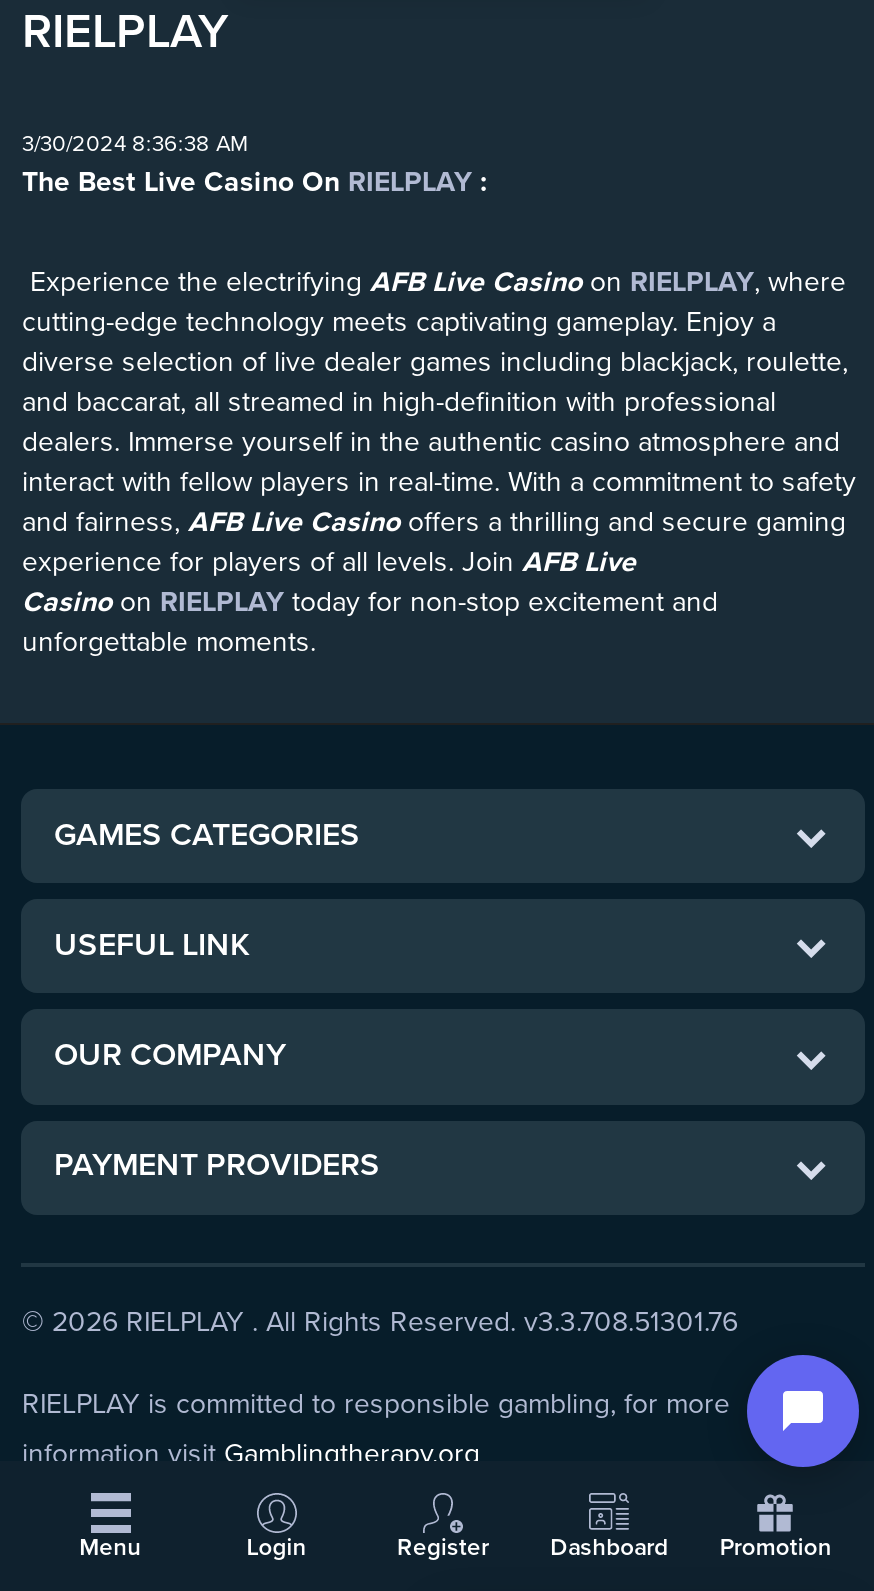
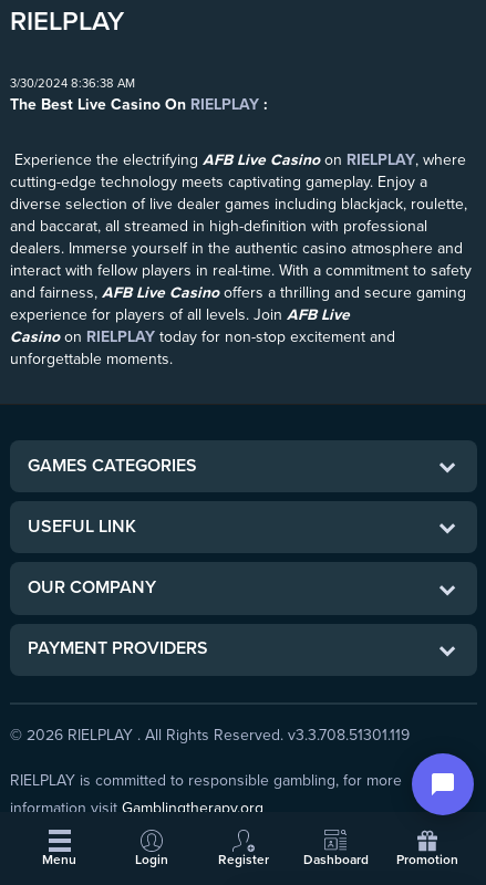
[22,1308,738,1336] © 2026 RIELPLAY . All Rights Reserved. v3.3.708.51301.76 -> [10,728,410,743] © 2026 RIELPLAY . All Rights Reserved. v3.3.708.51301.119

